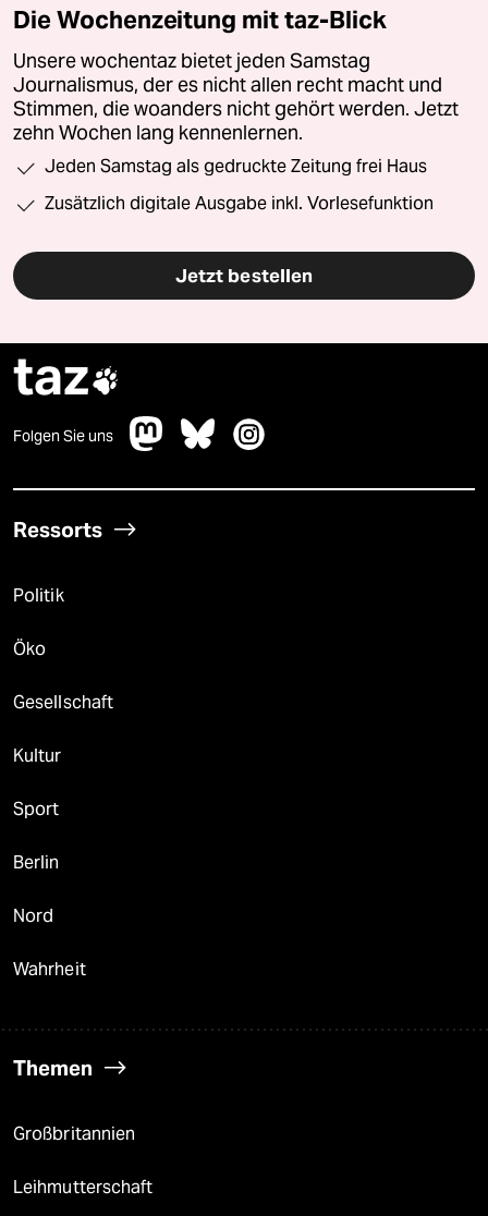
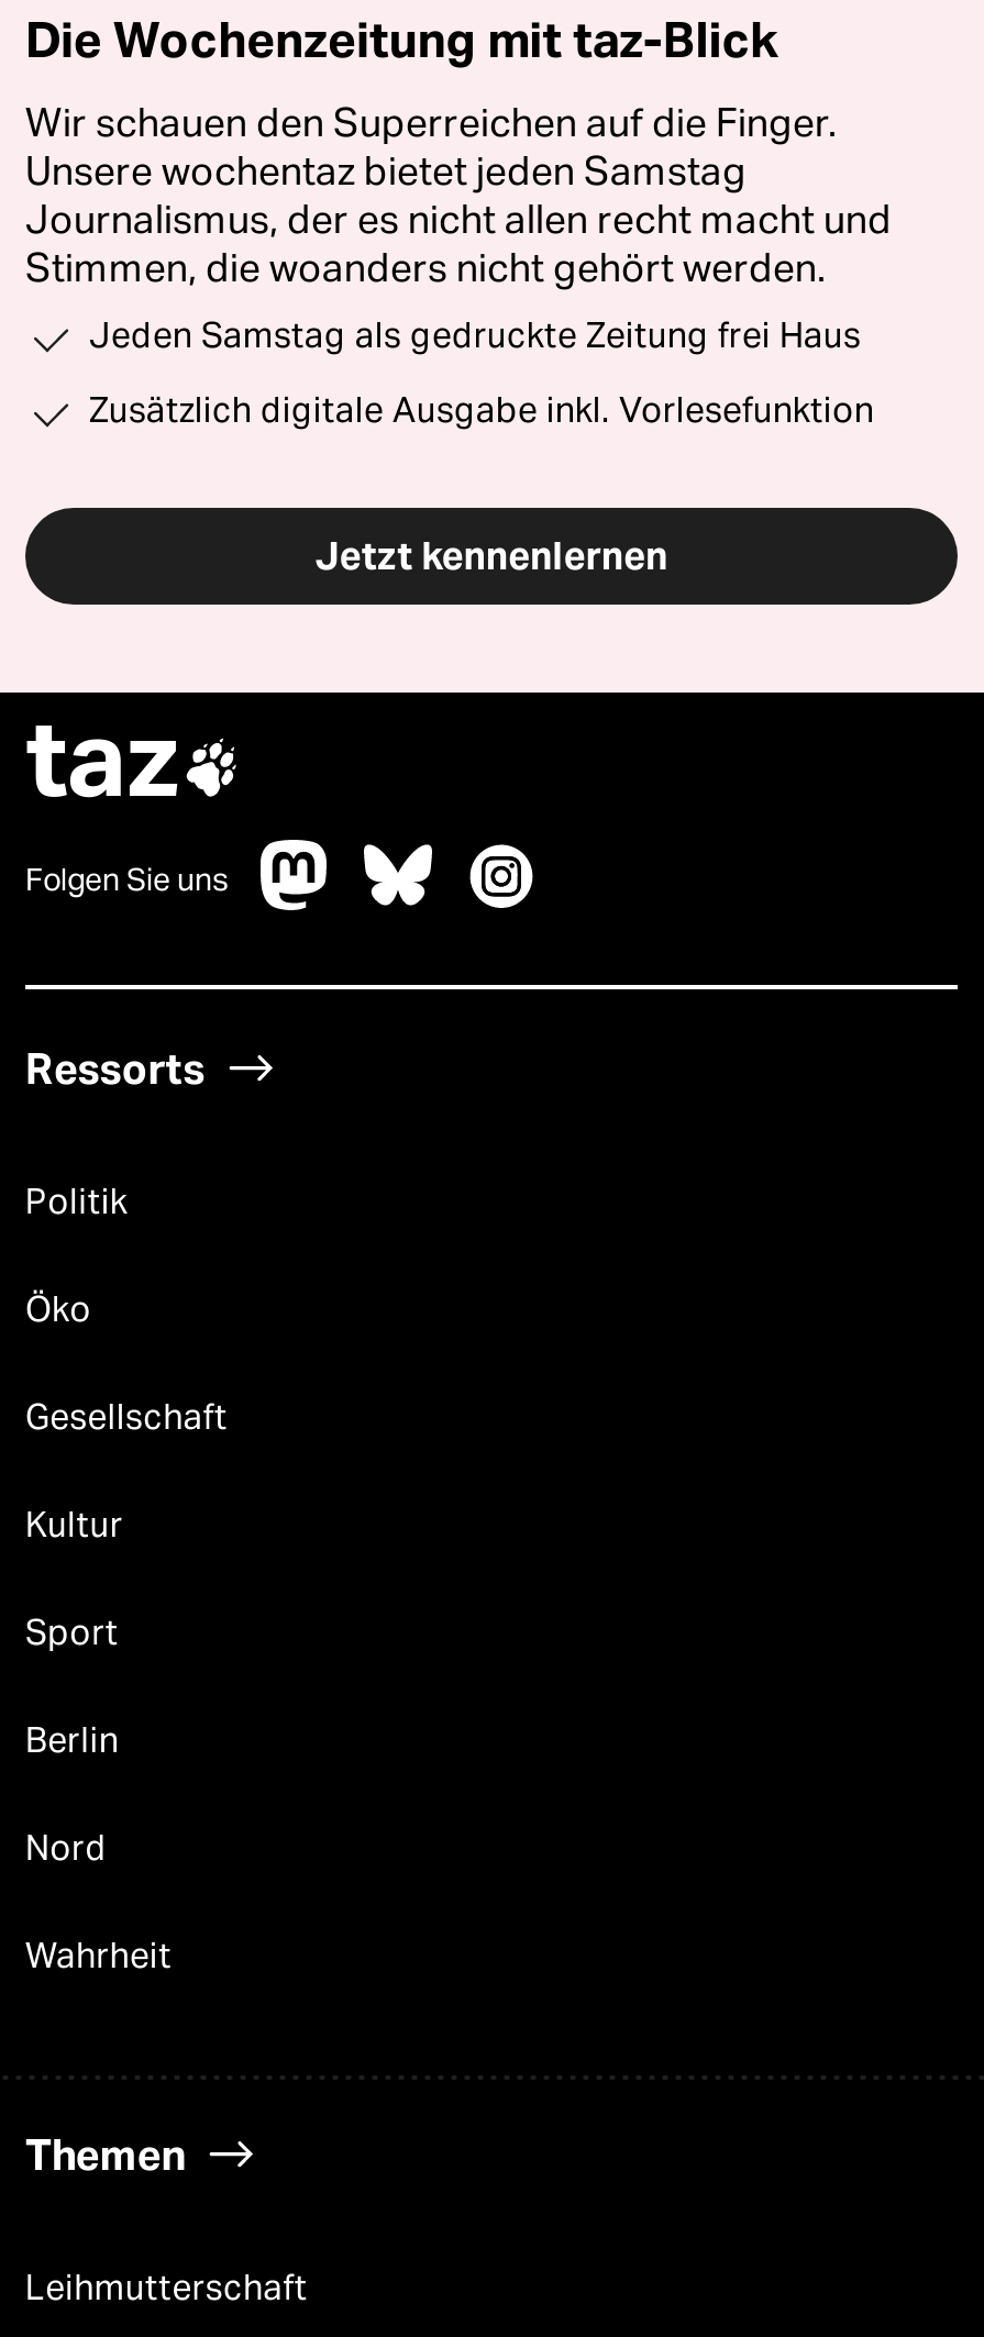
none -> [25,100,837,148] Wir schauen den Superreichen auf die Finger.
moved [13,50,442,98] -> [25,148,892,245]: Unsere wochentaz bietet jeden Samstag | Journalismus, der es nicht allen recht macht und
[13,98,459,145] Stimmen, die woanders nicht gehört werden. Jetzt | zehn Wochen lang kennenlernen. -> [25,245,826,293] Stimmen, die woanders nicht gehört werden.
[175,264,313,288] Jetzt bestellen -> [315,533,668,582] Jetzt kennenlernen
[13,1124,135,1145] Großbritannien -> none

